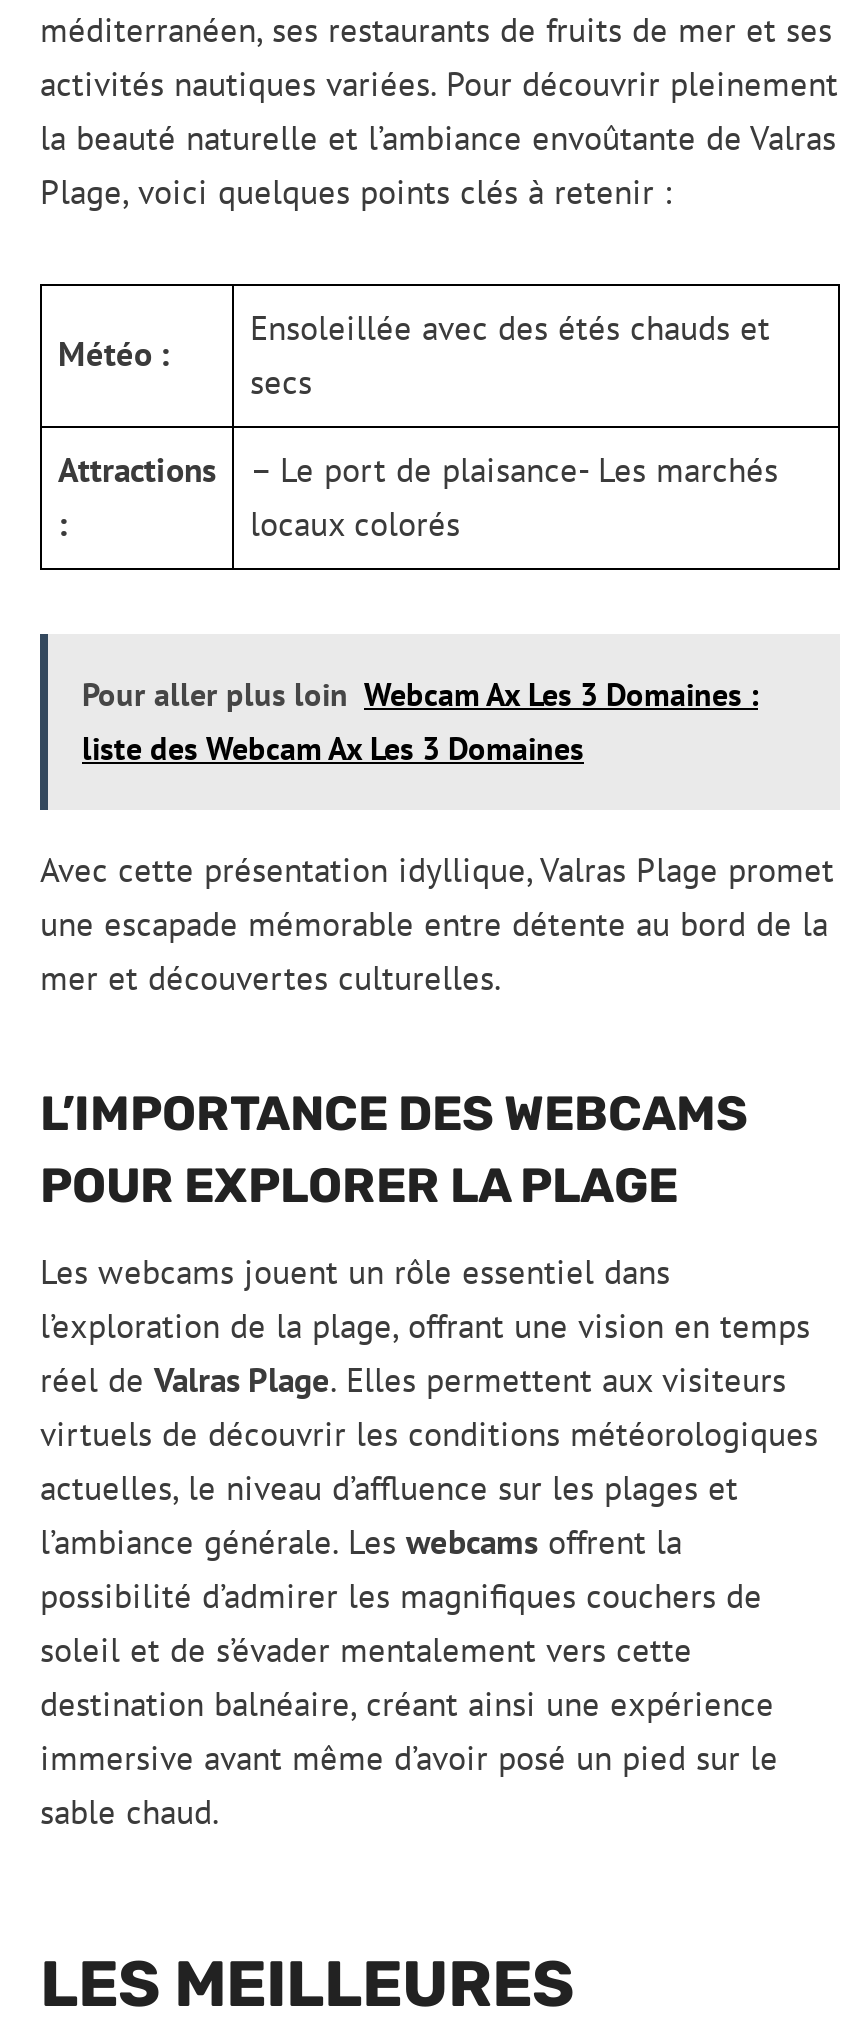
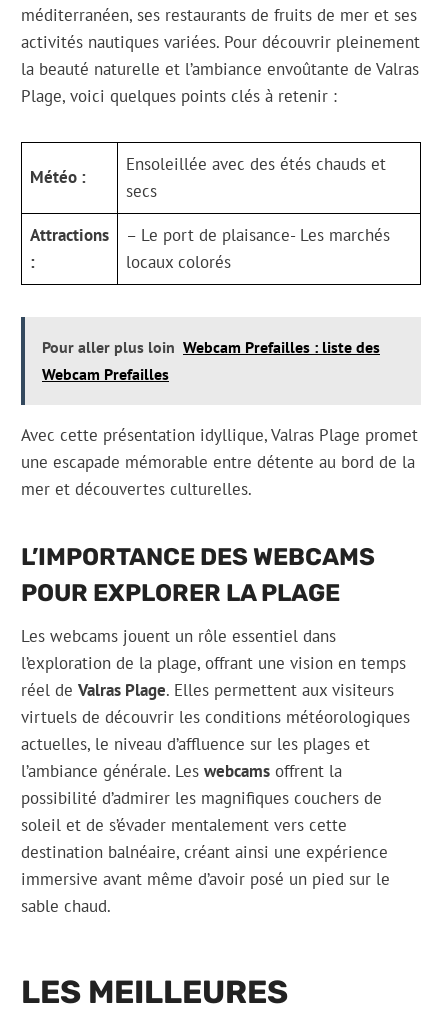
[82,674,758,768] Pour aller plus loin Webcam Ax Les 3 Domaines : | liste des Webcam Ax Les 3 Domaines -> [42,337,380,384] Pour aller plus loin Webcam Prefailles : liste des | Webcam Prefailles

